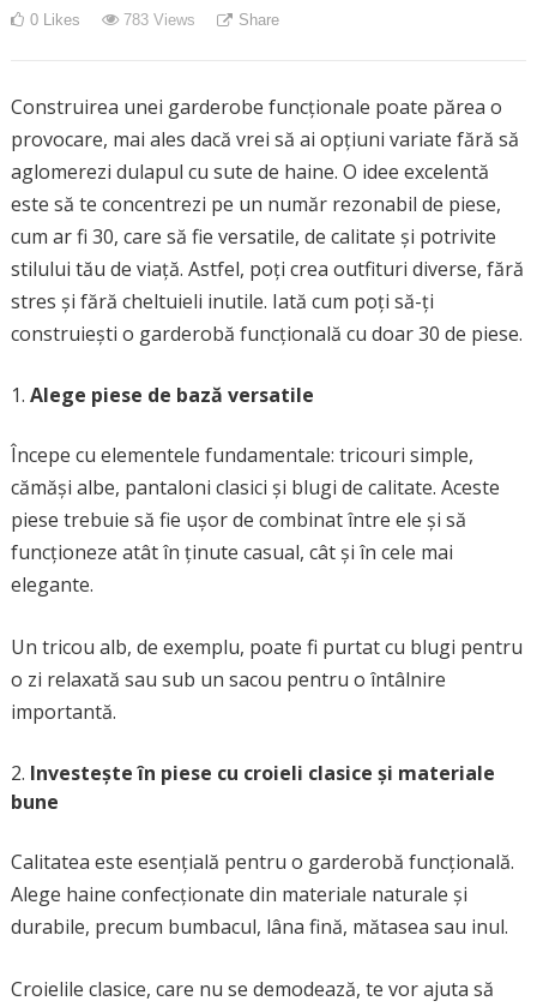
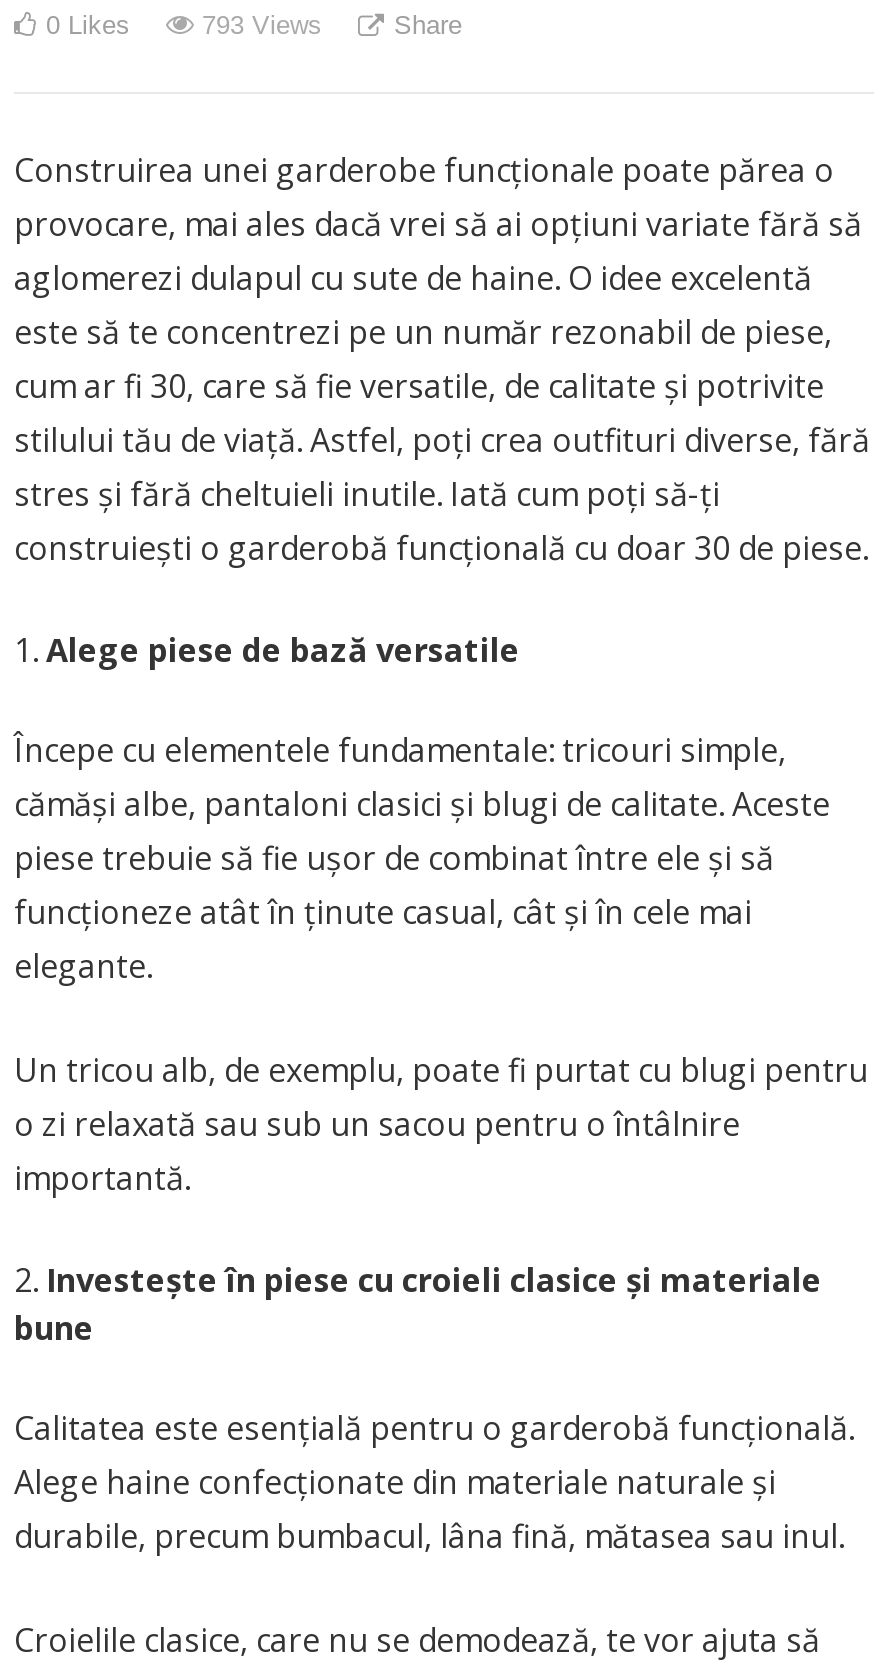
[123,11,195,29] 783 Views -> [202,10,322,40] 793 Views

